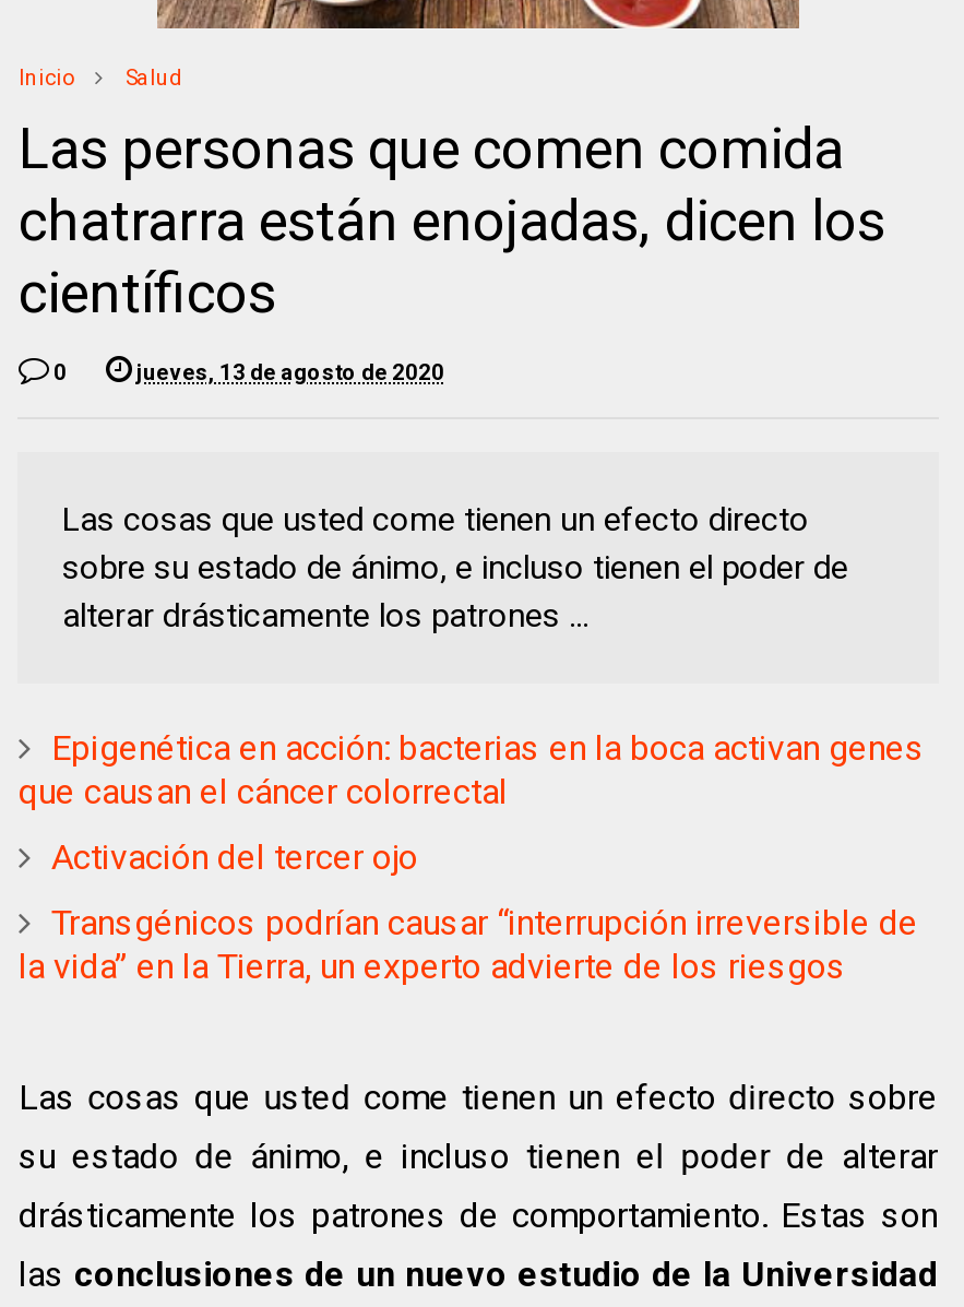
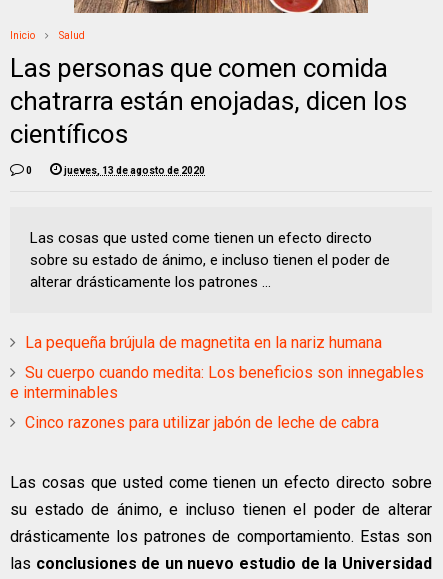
[18,727,924,812] Epigenética en acción: bacterias en la boca activan genes | que causan el cáncer colorrectal -> [25,333,382,352] La pequeña brújula de magnetita en la nariz humana
[51,836,418,877] Activación del tercer ojo -> [10,363,424,402] Su cuerpo cuando medita: Los beneficios son innegables | e interminables
[18,901,918,987] Transgénicos podrían causar “interrupción irreversible de | la vida” en la Tierra, un experto advierte de los riesgos -> [25,413,379,432] Cinco razones para utilizar jabón de leche de cabra

